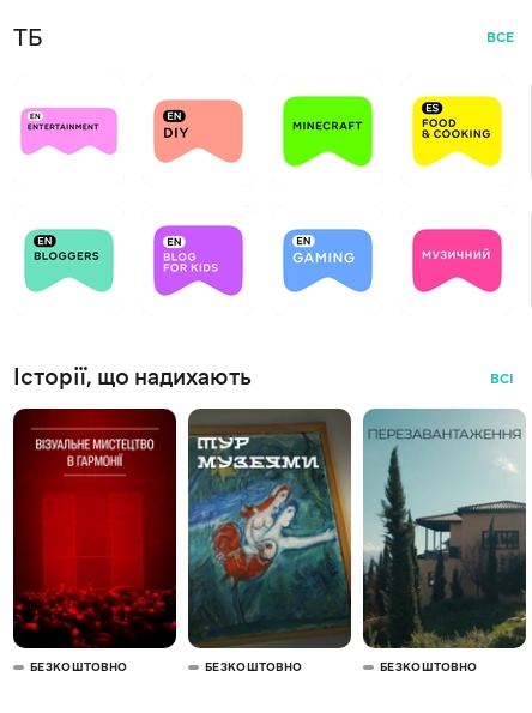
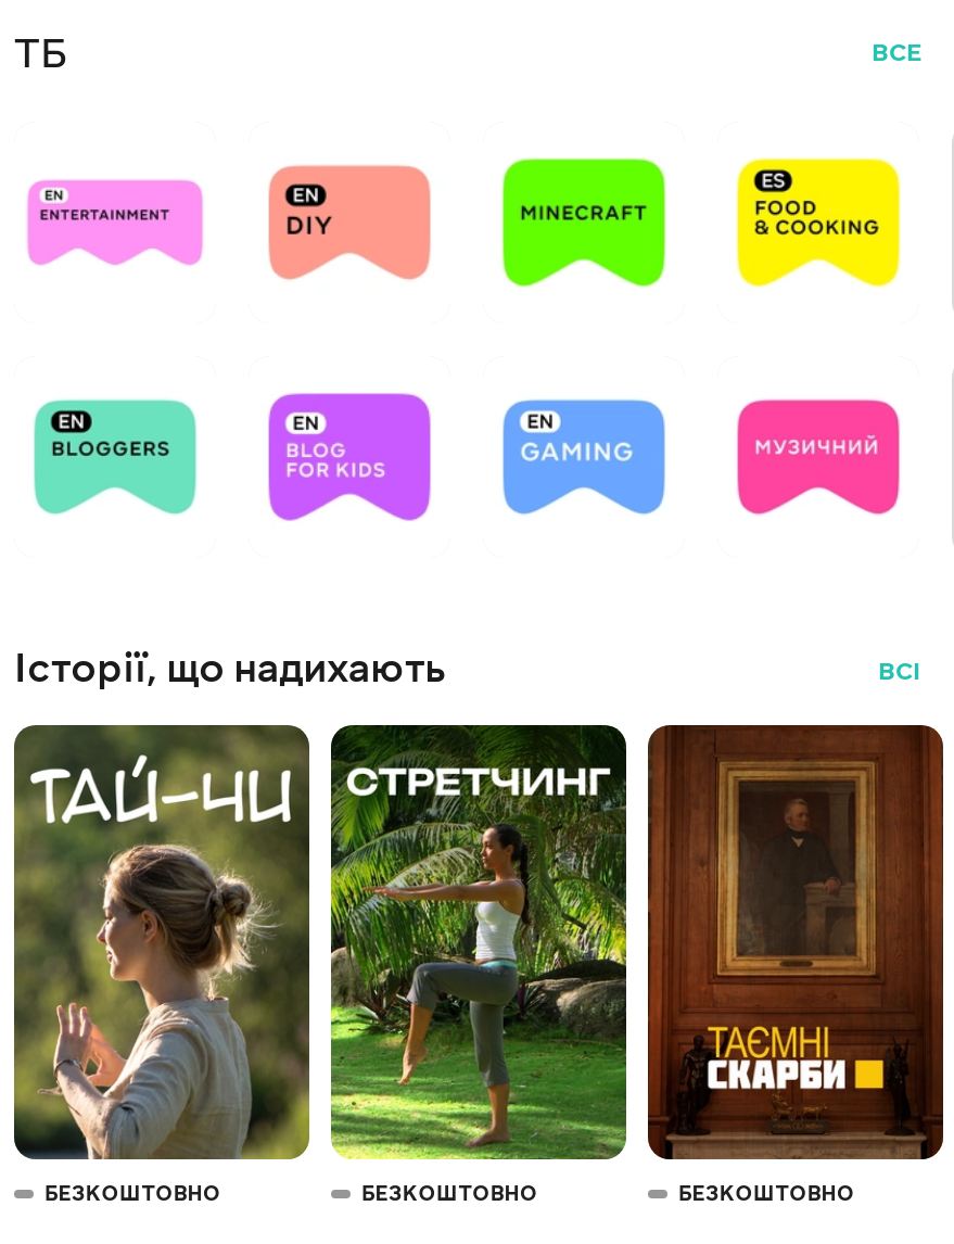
[12,407,177,649] [image] -> [12,723,311,1162] [image]
[187,409,352,649] [image] -> [329,727,628,1162] [image]
[362,407,527,649] [image] -> [646,723,945,1162] [image]

